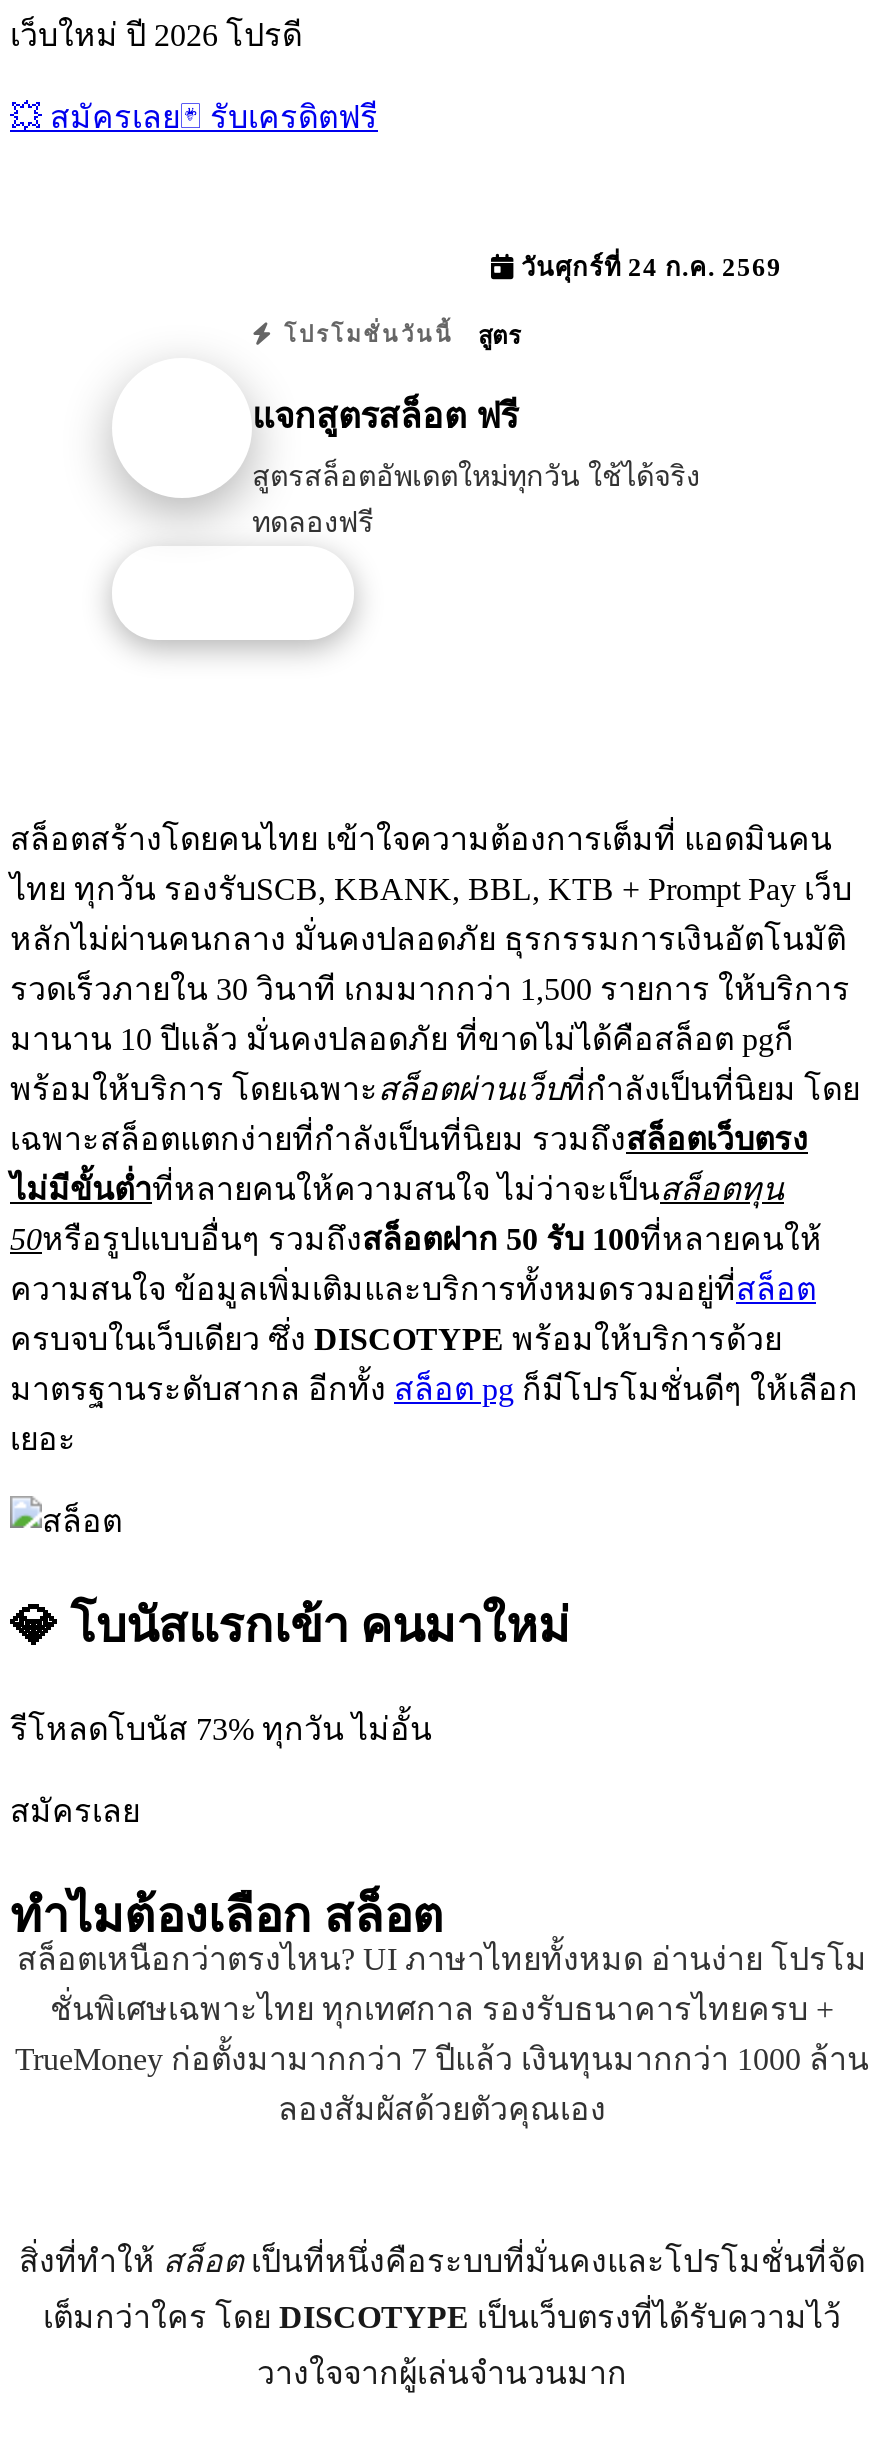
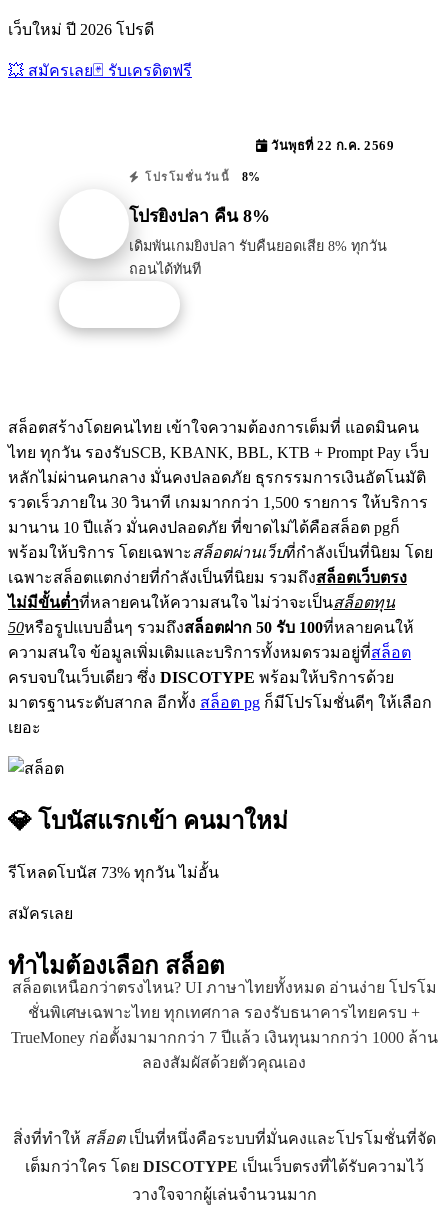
[514,254,782,282] วันศุกร์ที่ 24 ก.ค. 2569 -> [267,139,394,153] วันพุธที่ 22 ก.ค. 2569
[478,322,520,350] สูตร -> [242,170,260,184] 8%
[252,397,518,437] แจกสูตรสล็อต ฟรี -> [129,206,270,226] โปรยิงปลา คืน 8%
[252,461,700,539] สูตรสล็อตอัพเดตใหม่ทุกวัน ใช้ได้จริง | ทดลองฟรี -> [129,238,387,277] เดิมพันเกมยิงปลา รับคืนยอดเสีย 8% ทุกวัน | ถอนได้ทันที

